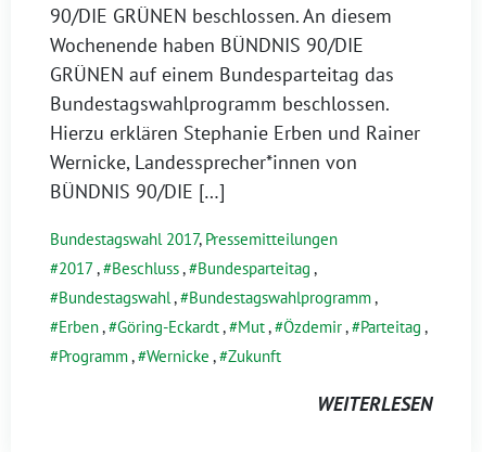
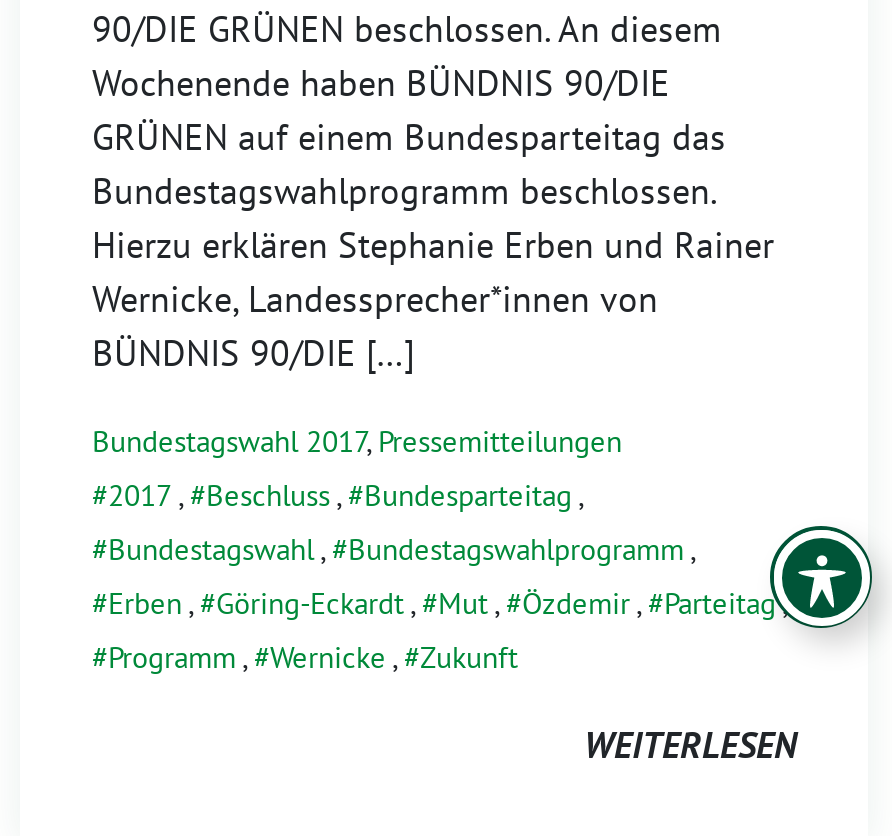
none -> [768,524,884,644] [image]

